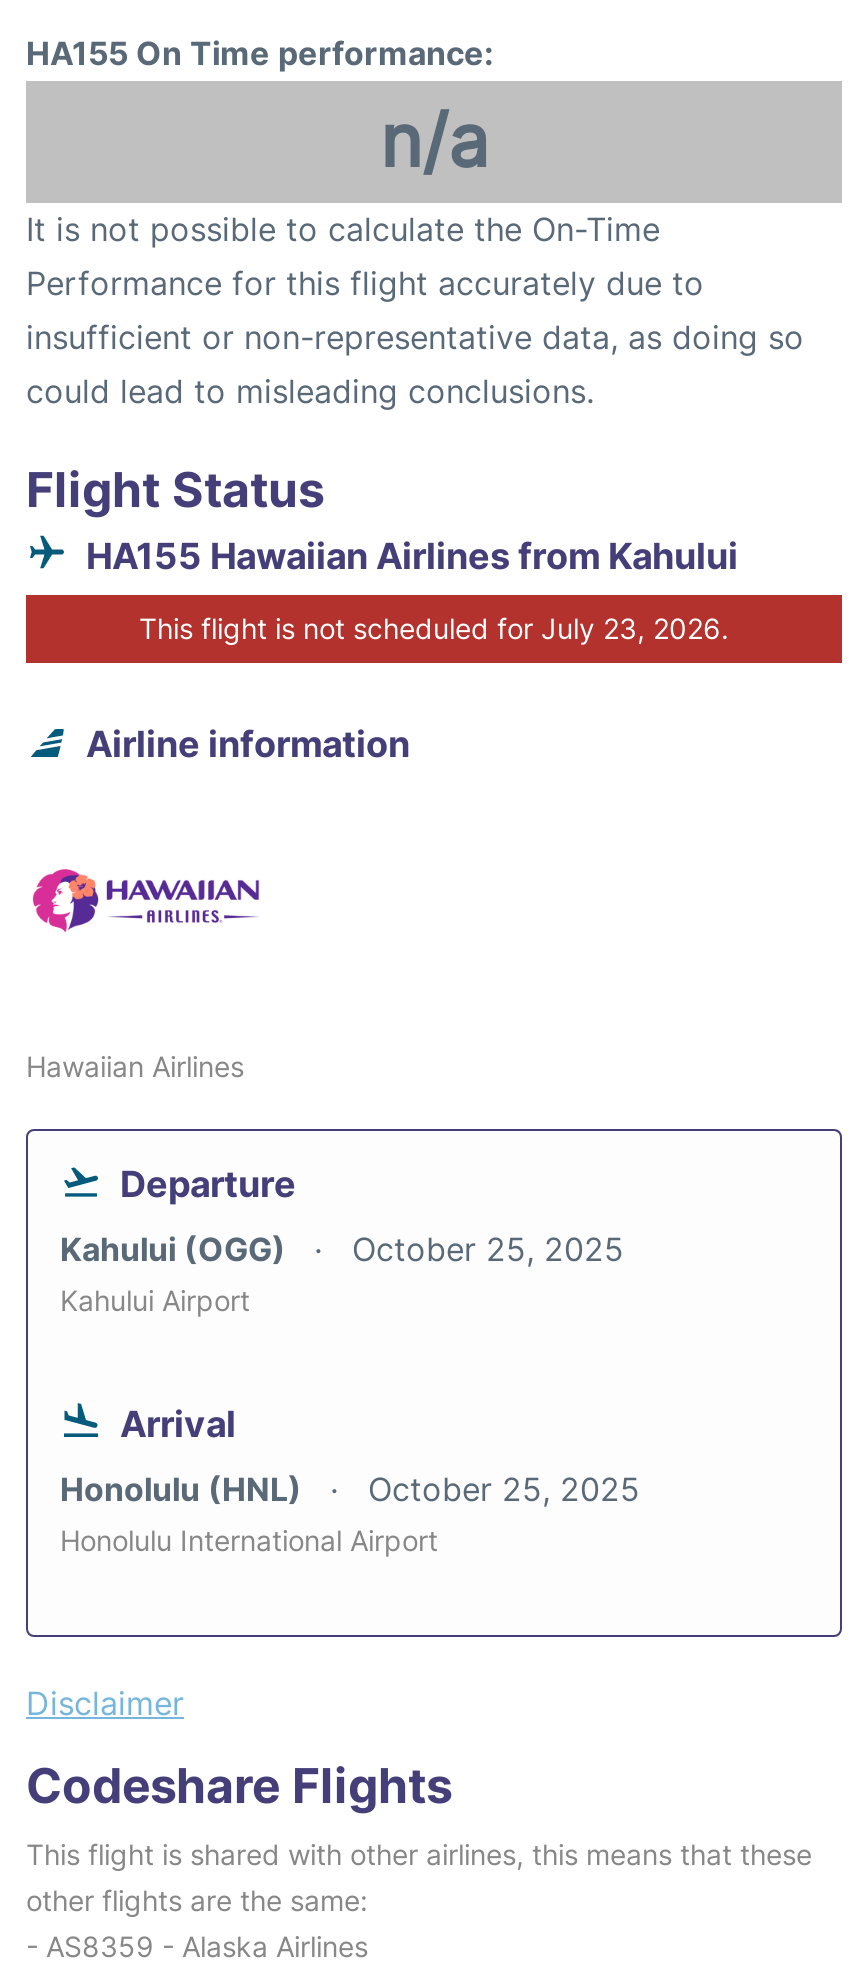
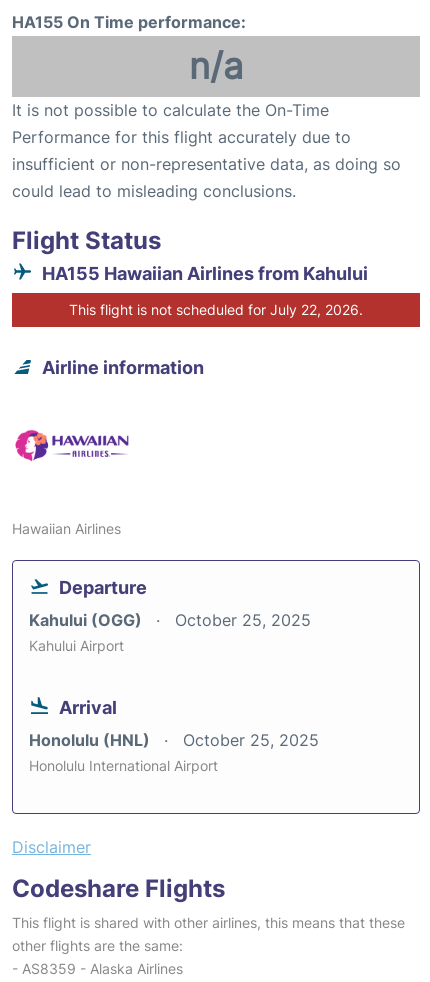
[139,611,729,645] This flight is not scheduled for July 23, 2026. -> [69,301,363,318] This flight is not scheduled for July 22, 2026.

